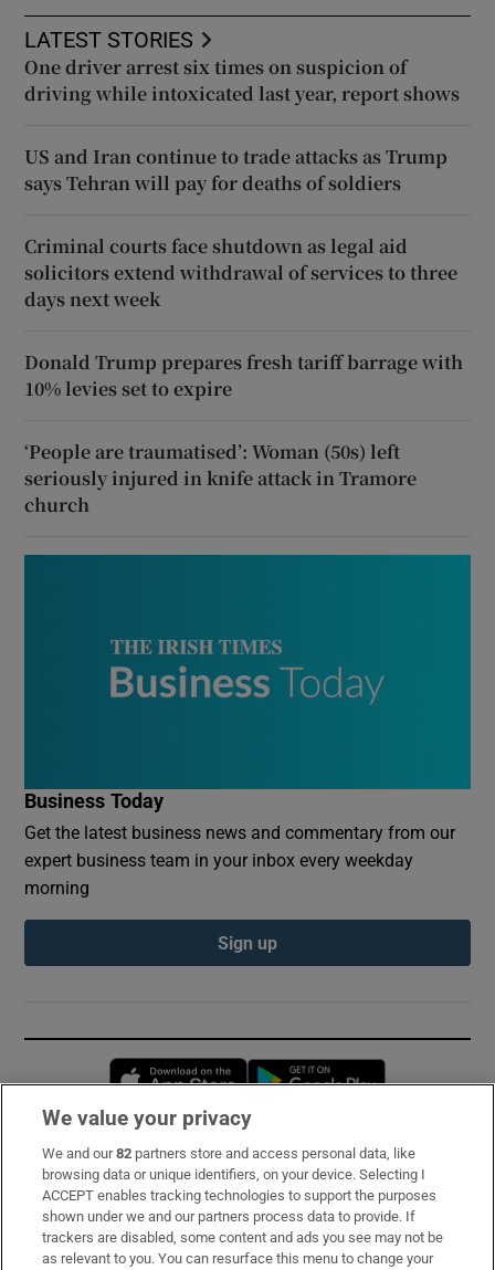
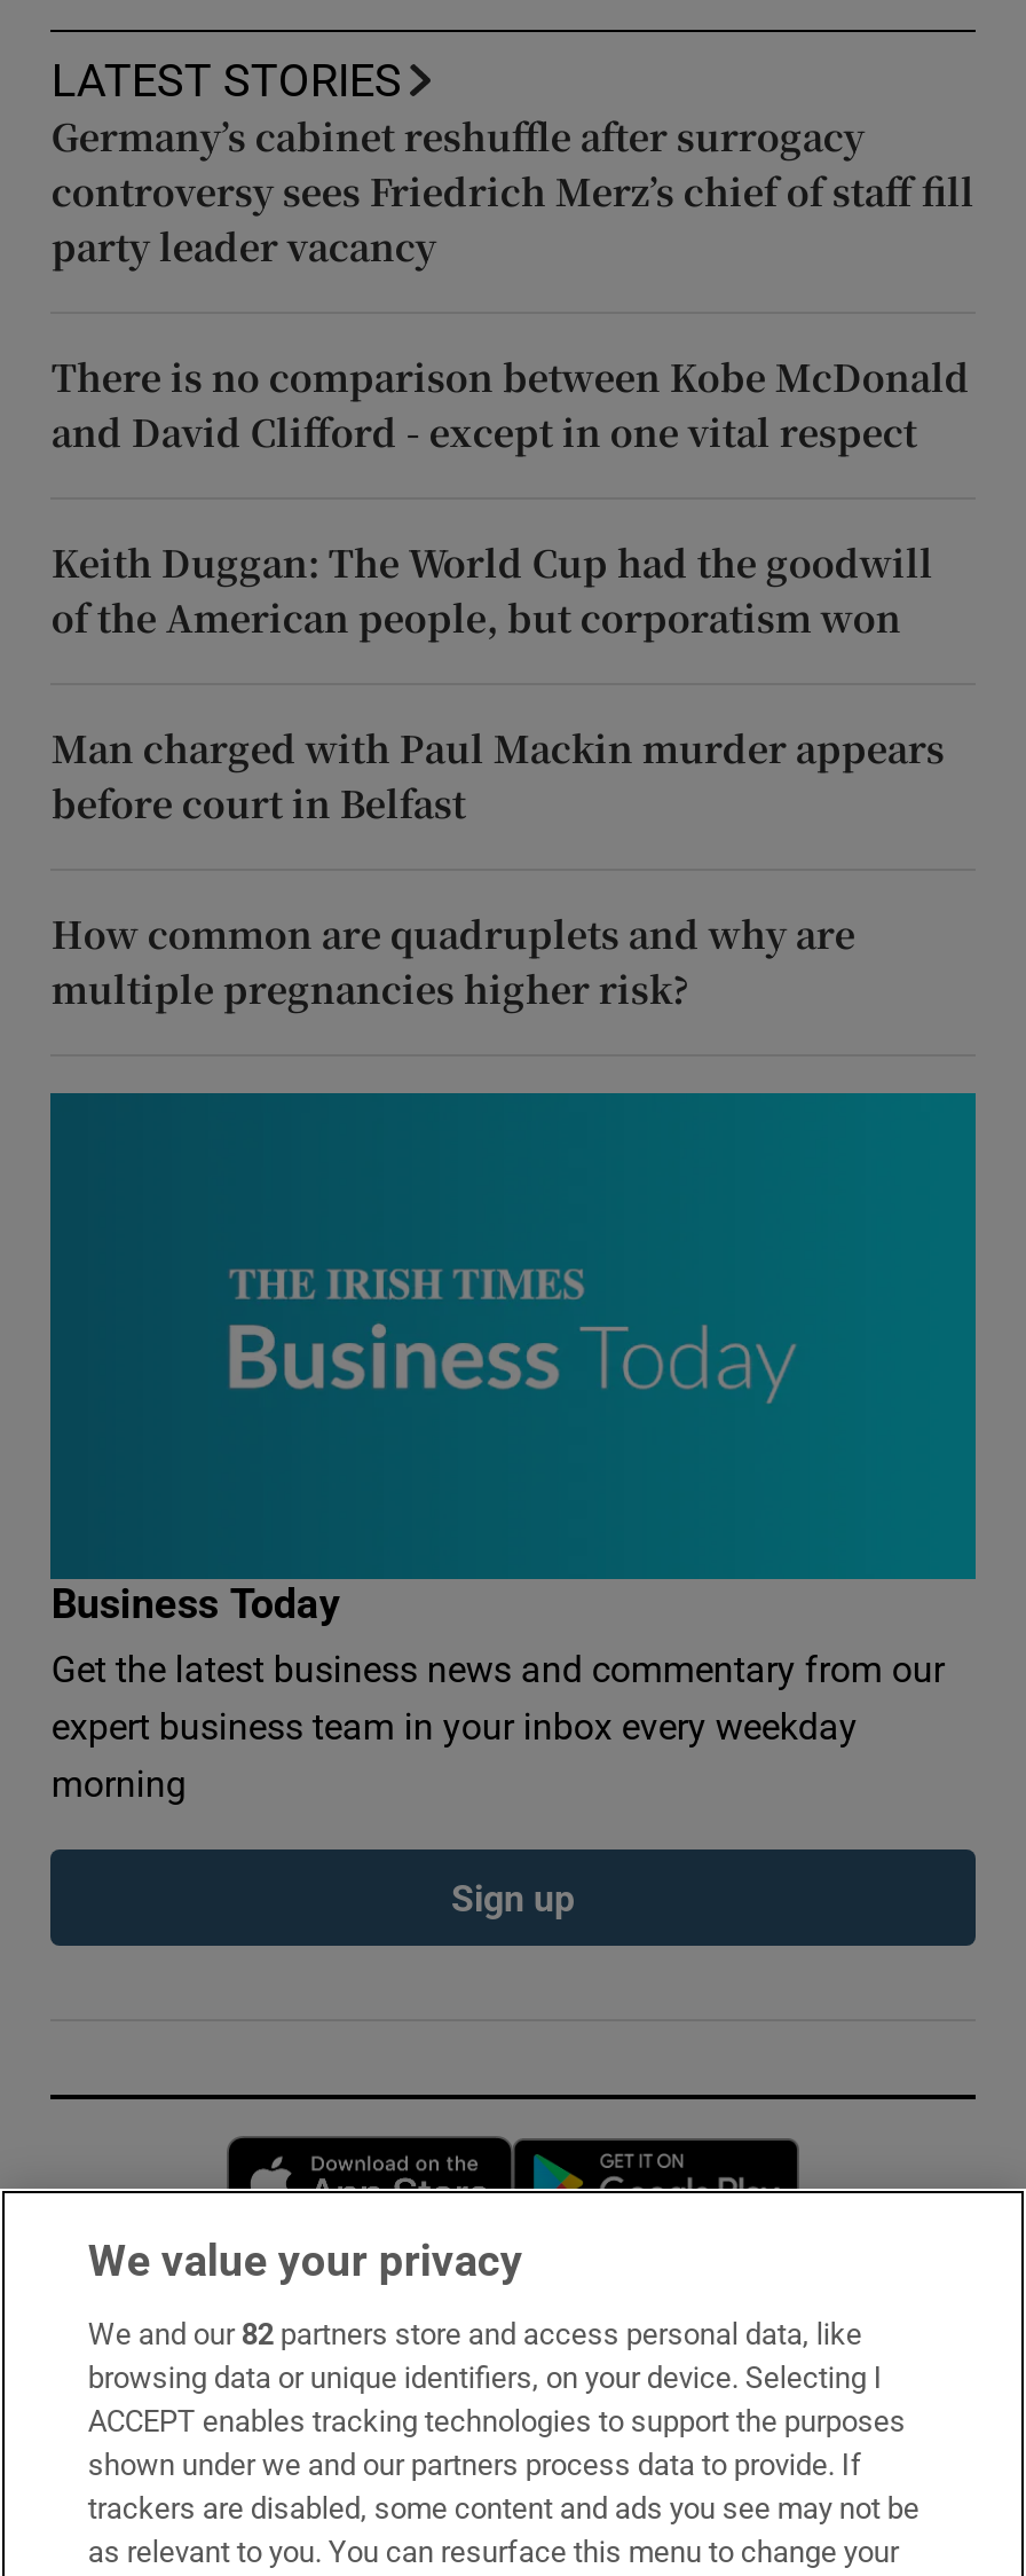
[25,54,460,106] One driver arrest six times on suspicion of | driving while intoxicated last year, report shows -> [51,110,974,272] Germany’s cabinet reshuffle after surrogacy | controversy sees Friedrich Merz’s chief of staff fill | party leader vacancy
[25,144,448,196] US and Iran continue to trade attacks as Trump | says Tehran will pay for deaths of soldiers -> [51,350,970,458] There is no comparison between Kobe McDonald | and David Clifford - except in one vital respect
[25,233,458,312] Criminal courts face shutdown as legal aid | solicitors extend withdrawal of services to three | days next week -> [51,536,933,644] Keith Duggan: The World Cup had the goodwill | of the American people, but corporatism won
[25,349,463,401] Donald Trump prepares fresh tariff barrage with | 10% levies set to expire -> [51,722,944,829] Man charged with Paul Mackin murder appears | before court in Belfast
[25,439,417,517] ‘People are traumatised’: Woman (50s) left | seriously injured in knife attack in Tramore | church -> [51,907,855,1015] How common are quadruplets and why are | multiple pregnancies higher risk?

